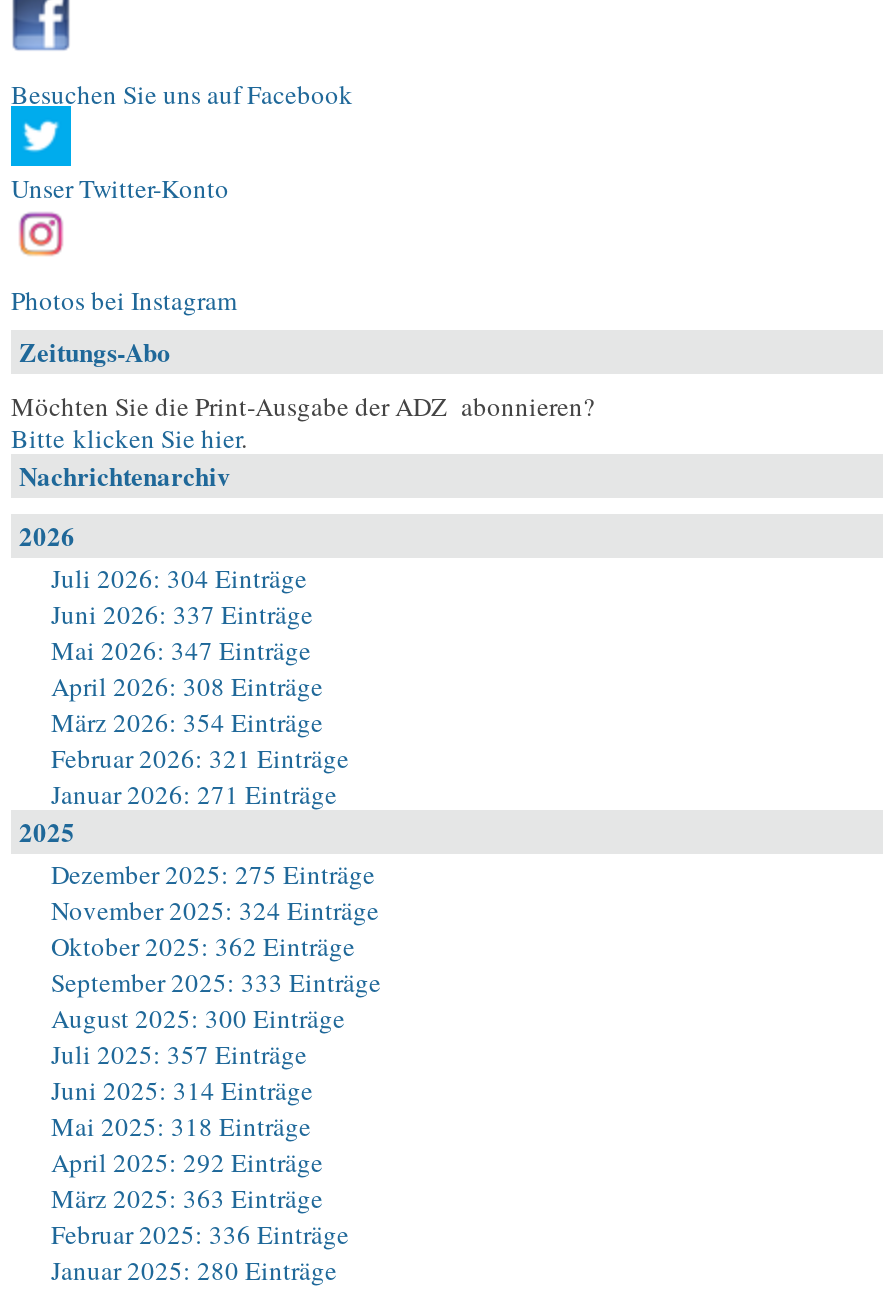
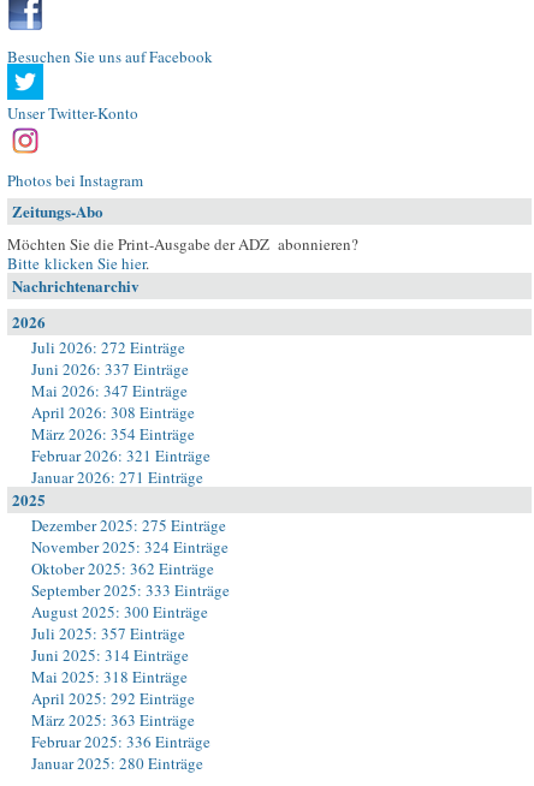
[51,560,307,596] Juli 2026: 304 Einträge -> [31,337,185,358] Juli 2026: 272 Einträge

